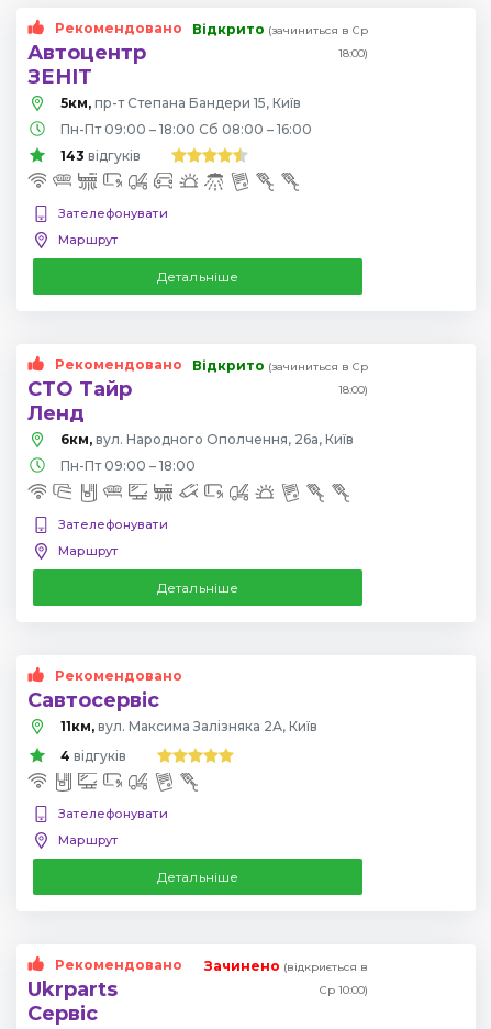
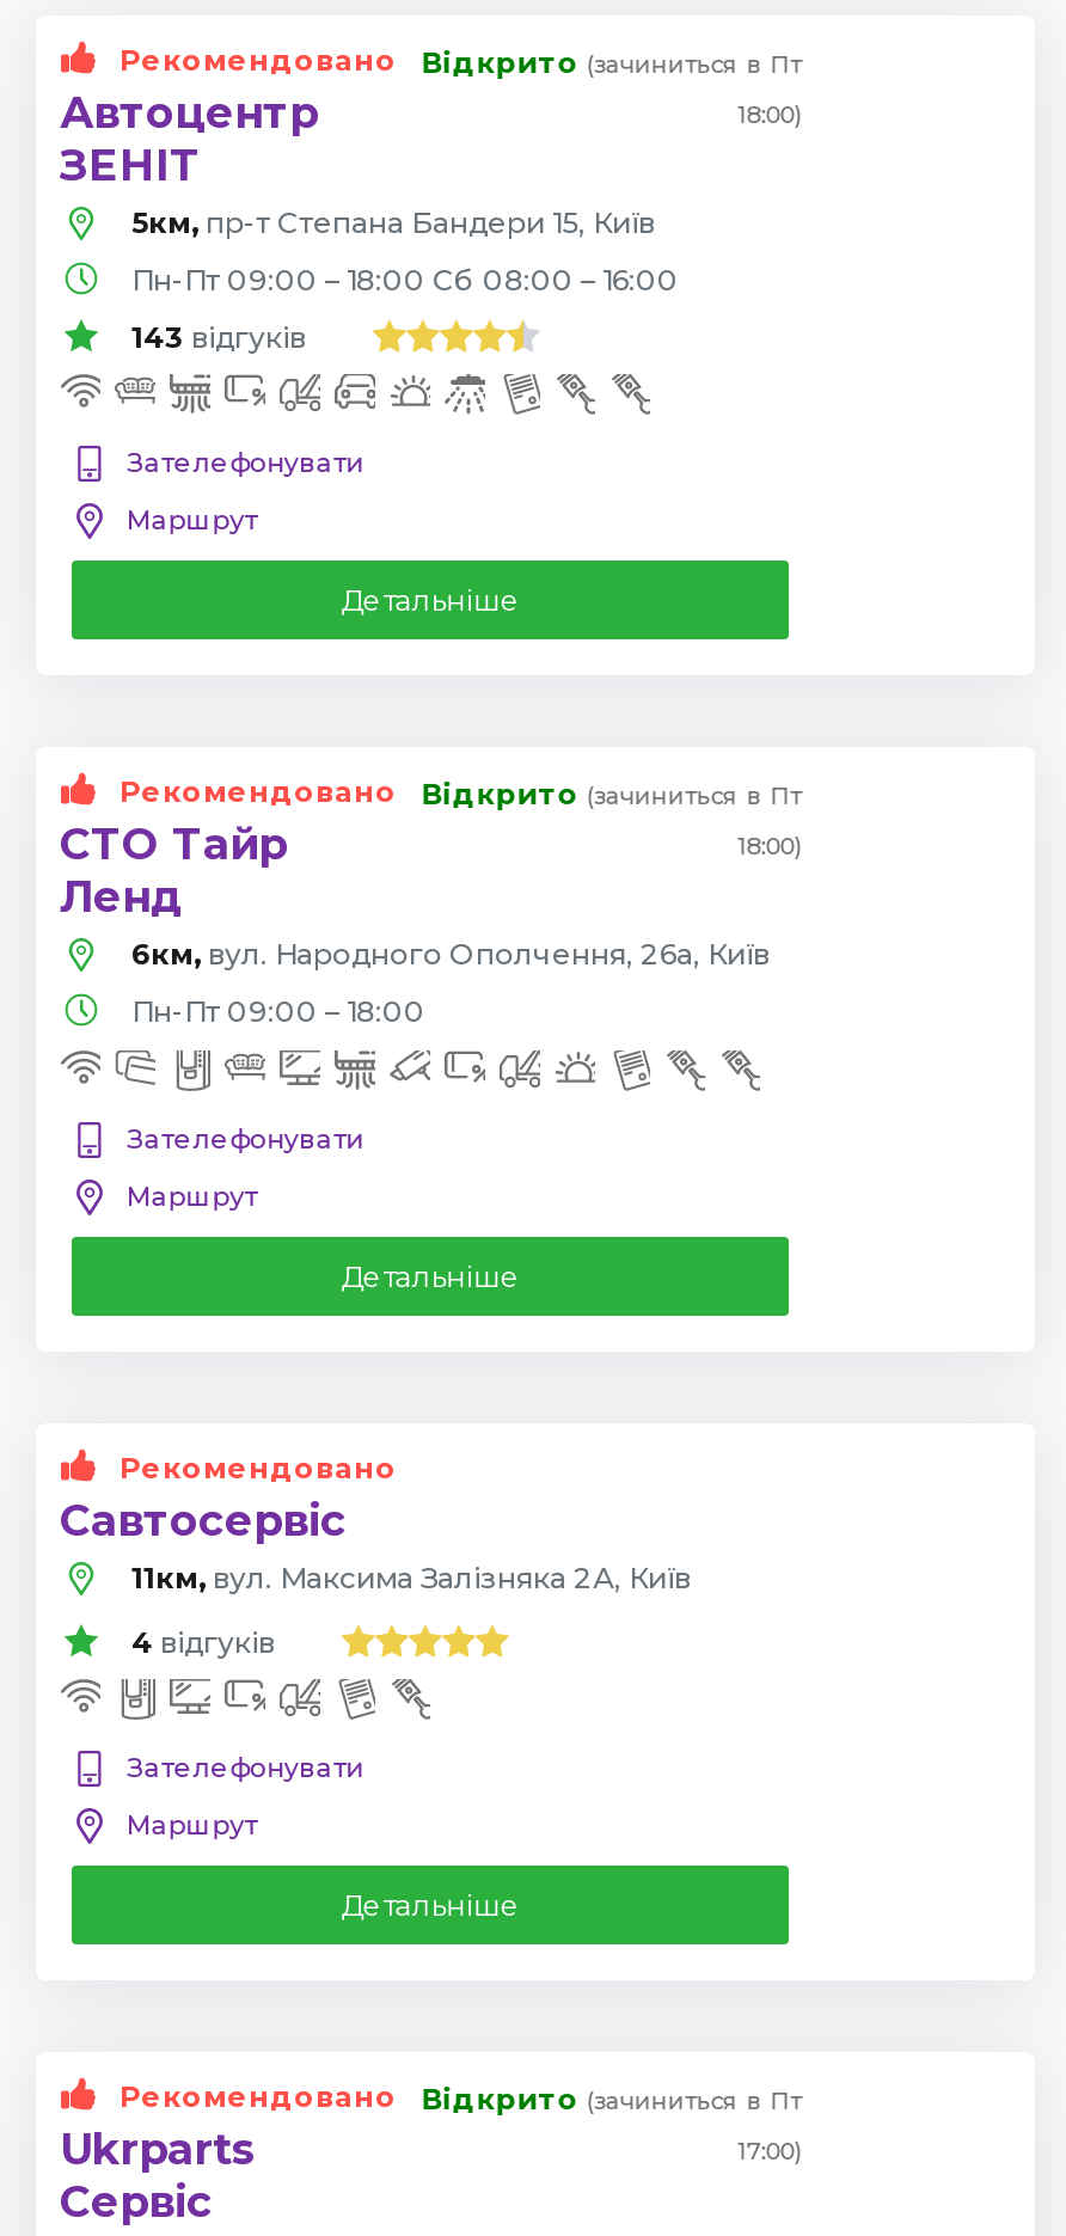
[192,21,368,37] Відкрито (зачиниться в Ср -> [421,44,801,80] Відкрито (зачиниться в Пт
[192,357,368,374] Відкрито (зачиниться в Ср -> [421,776,801,811] Відкрито (зачиниться в Пт
[205,958,368,974] Зачинено (відкриється в -> [421,2081,801,2116] Відкрито (зачиниться в Пт
[320,983,368,997] Ср 10:00) -> [737,2136,801,2167] 17:00)

